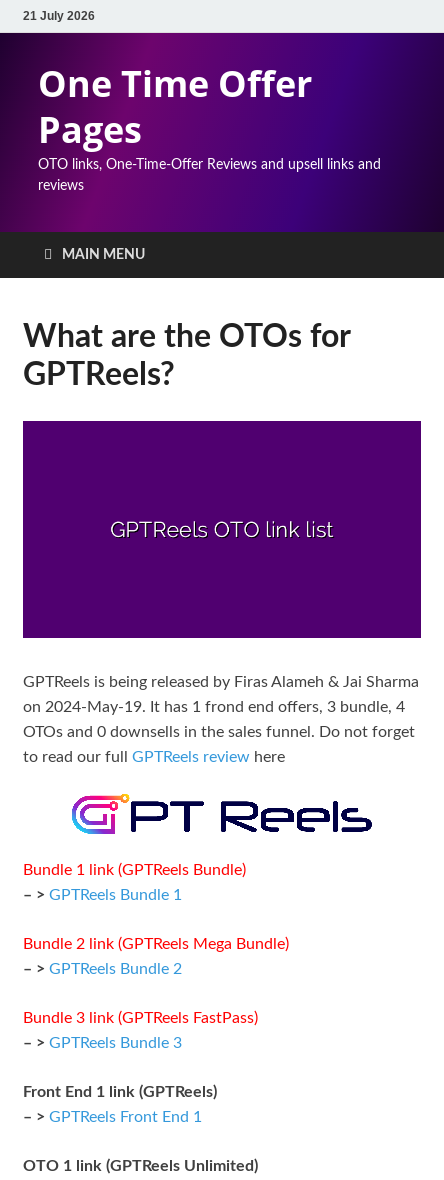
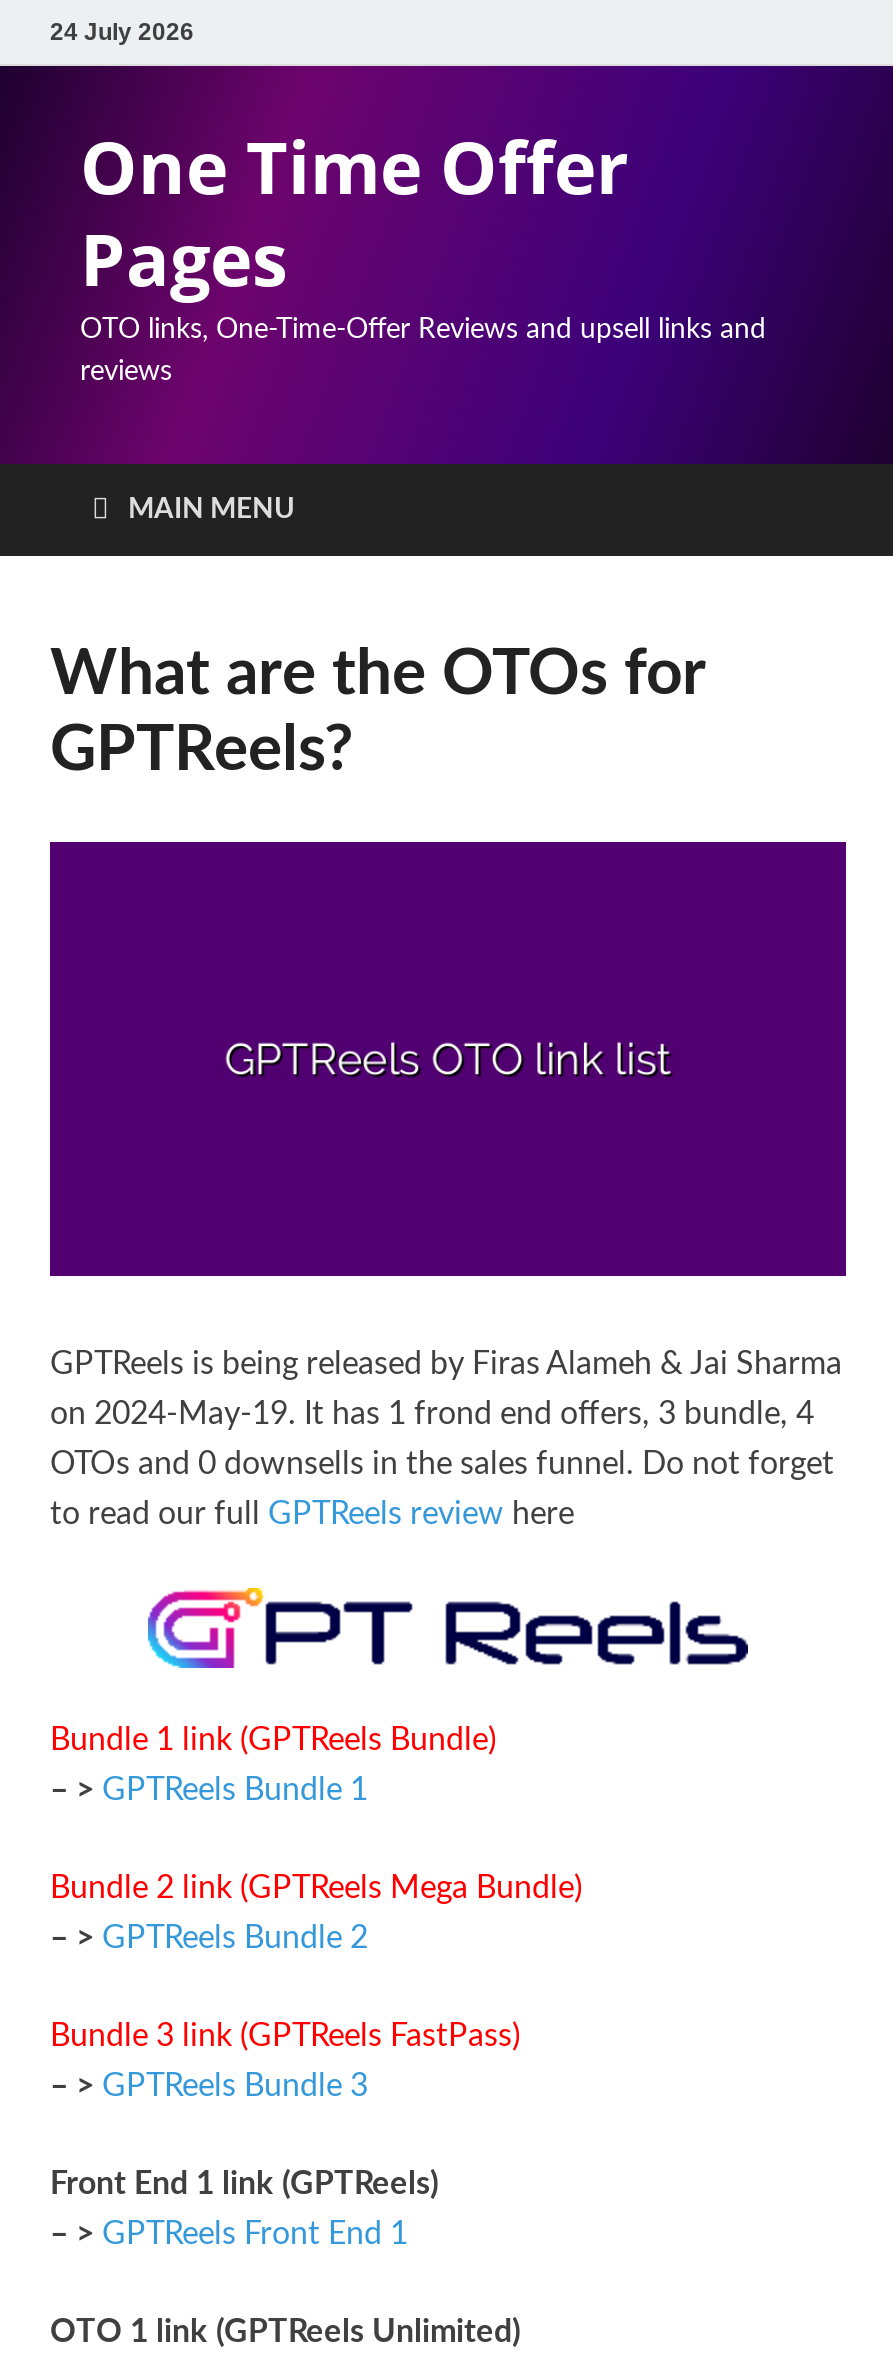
[23,8,95,22] 21 July 2026 -> [50,17,194,45] 24 July 2026

